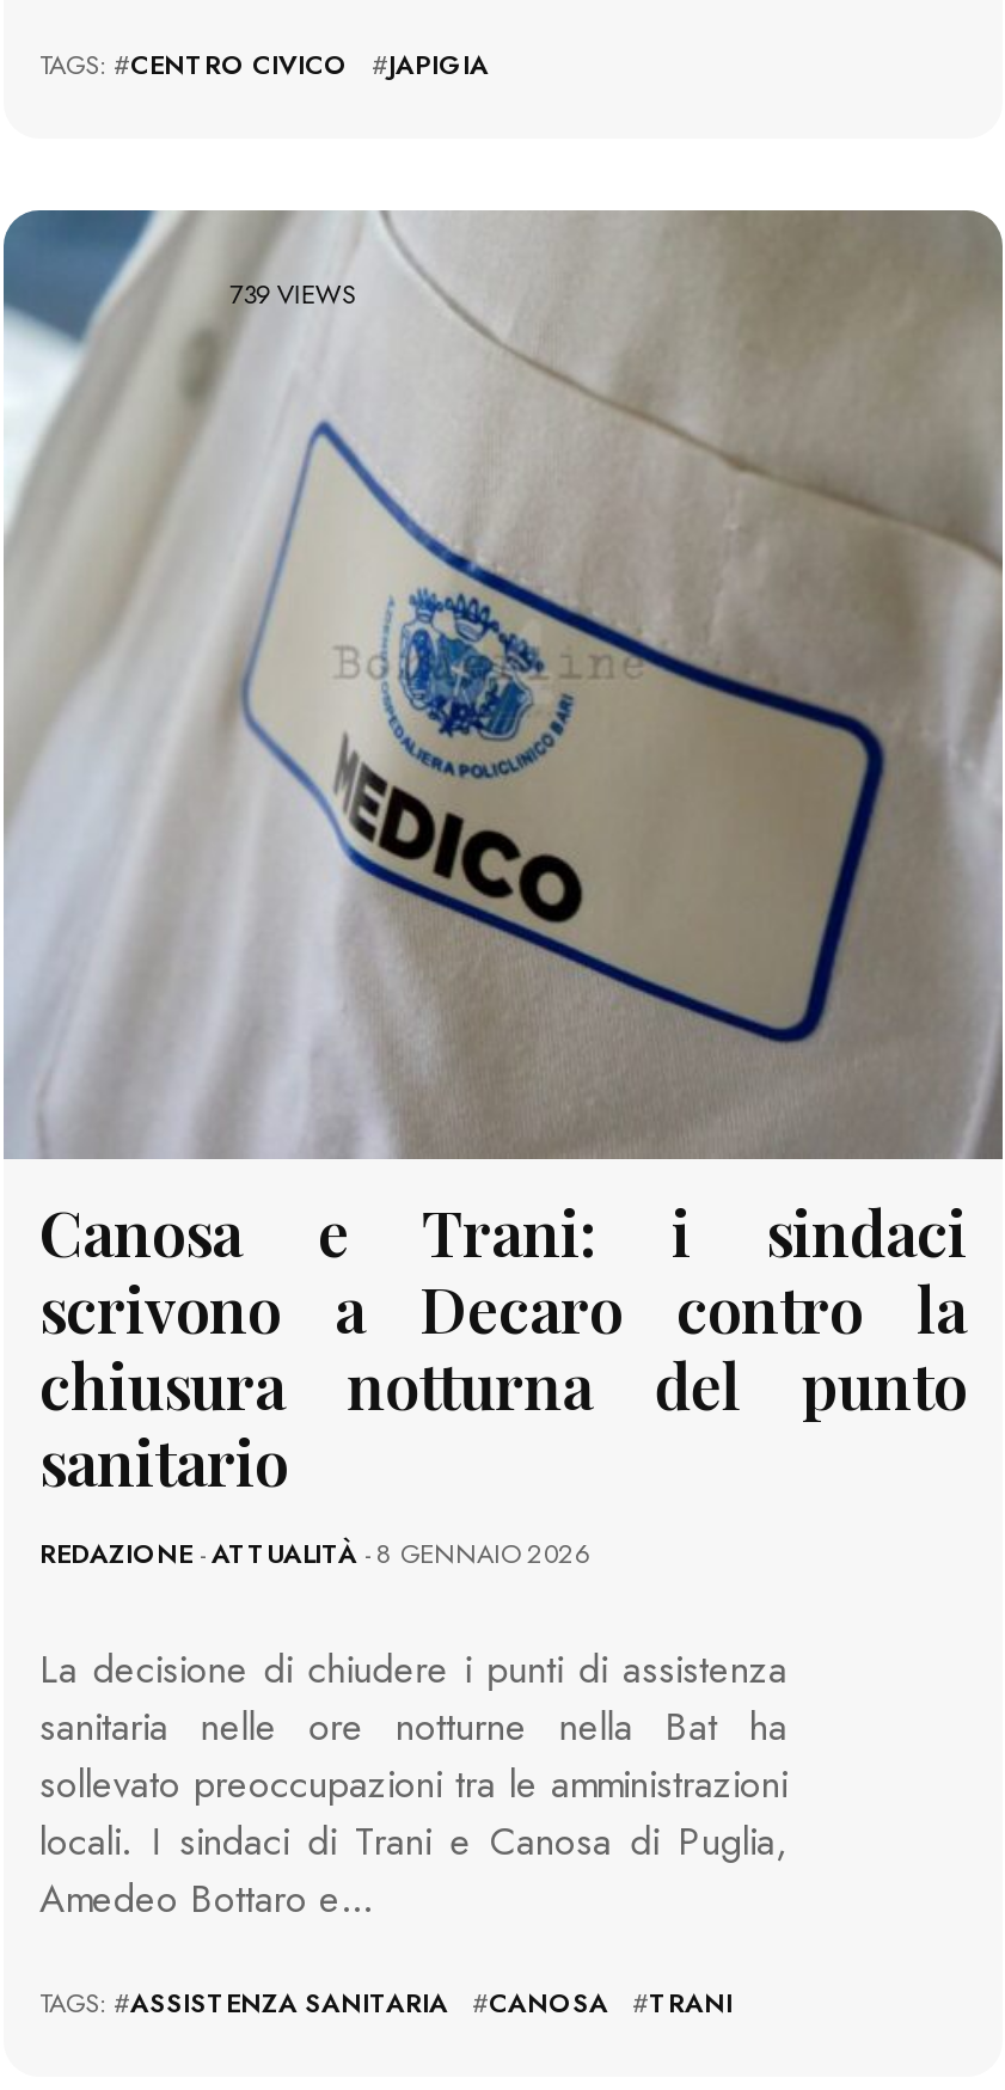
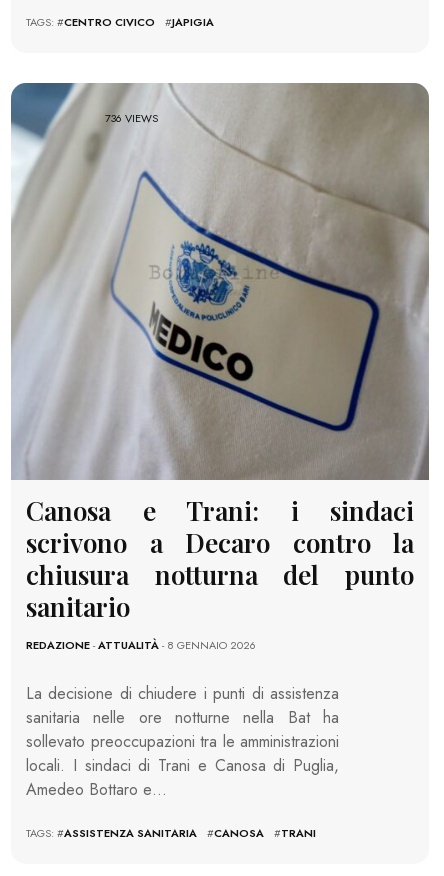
[229,274,356,313] 739 VIEWS -> [105,110,158,126] 736 VIEWS

